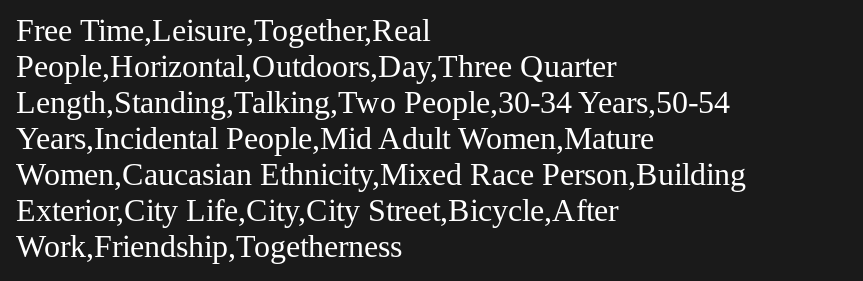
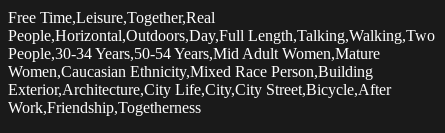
[16,49,730,155] People,Horizontal,Outdoors,Day,Three Quarter | Length,Standing,Talking,Two People,30-34 Years,50-54 | Years,Incidental People,Mid Adult Women,Mature -> [8,27,435,62] People,Horizontal,Outdoors,Day,Full Length,Talking,Walking,Two | People,30-34 Years,50-54 Years,Mid Adult Women,Mature
[16,193,618,227] Exterior,City Life,City,City Street,Bicycle,After -> [8,81,391,98] Exterior,Architecture,City Life,City,City Street,Bicycle,After

